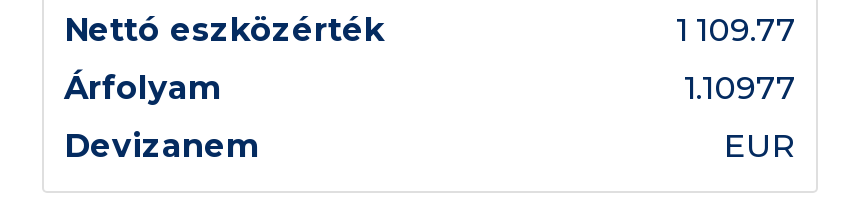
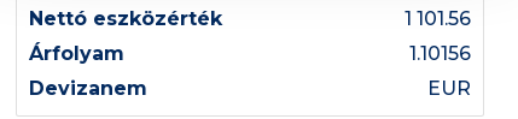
[676,12,796,50] 1 109.77 -> [404,8,471,30] 1 101.56
[684,70,796,108] 1.10977 -> [409,42,471,65] 1.10156

